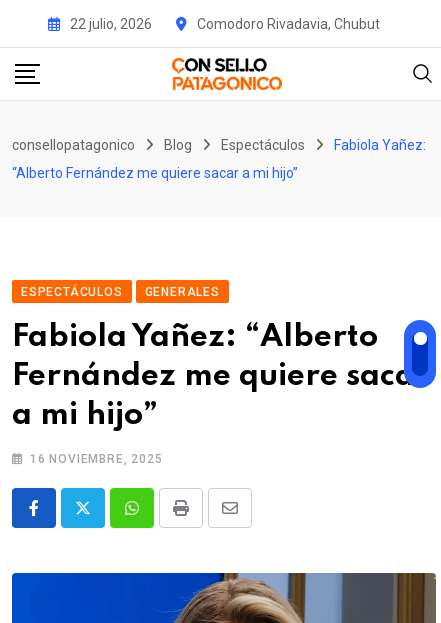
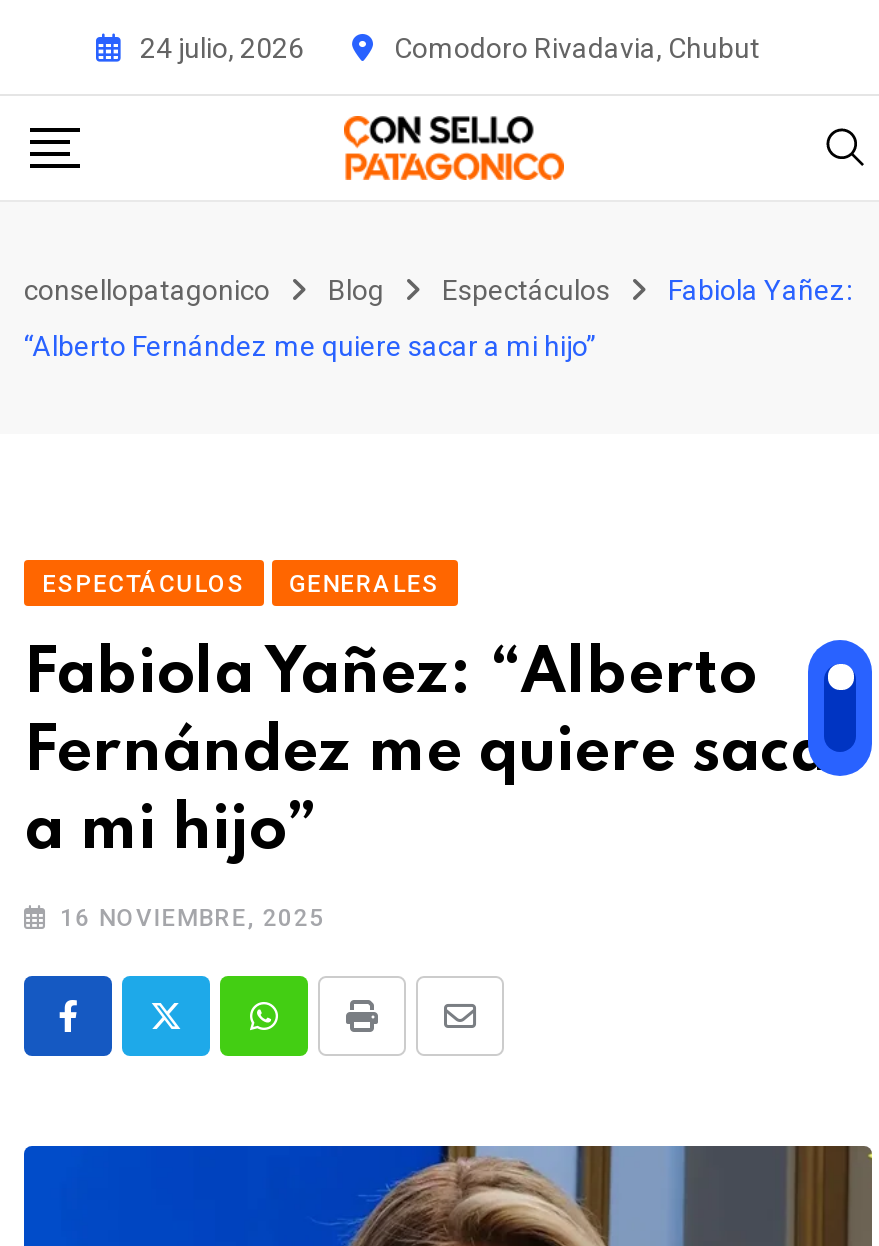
[70,15,152,31] 22 julio, 2026 -> [140,31,304,63] 24 julio, 2026

